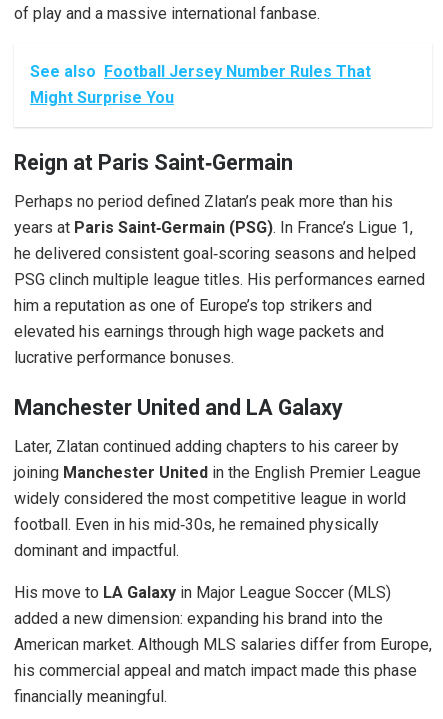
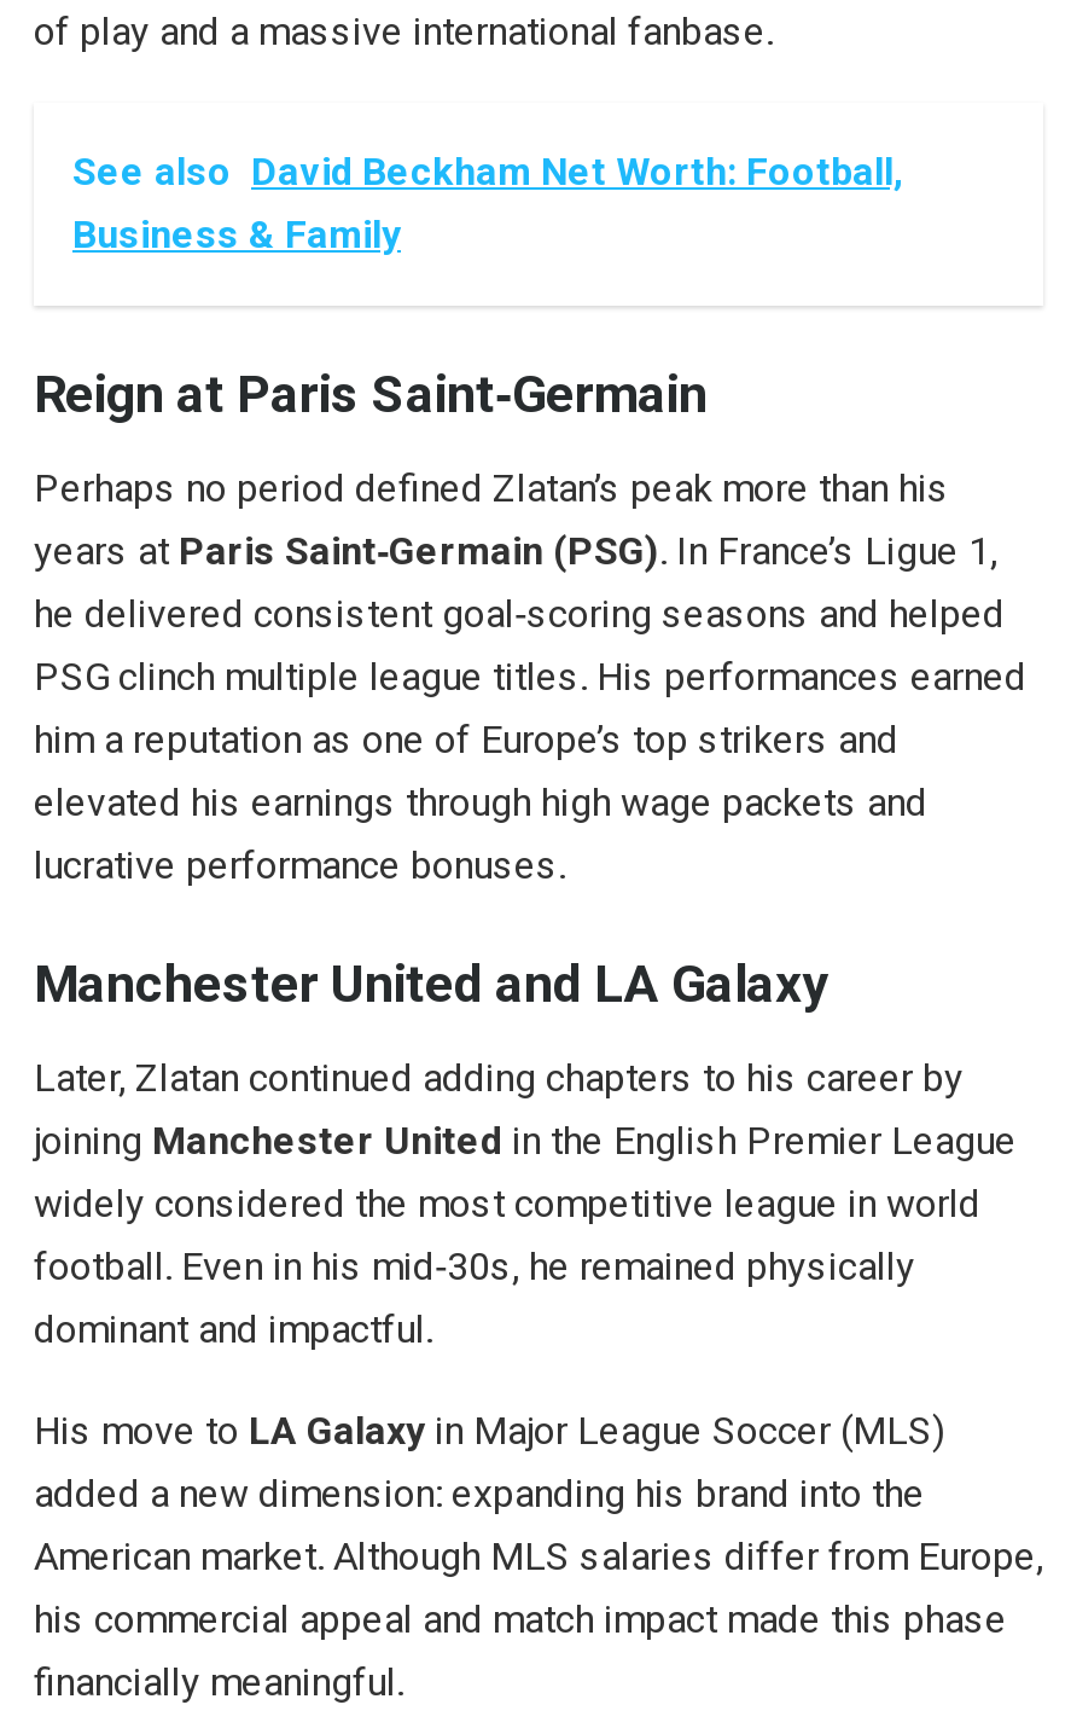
[30,62,371,107] See also Football Jersey Number Rules That | Might Surprise You -> [72,149,903,258] See also David Beckham Net Worth: Football, | Business & Family

